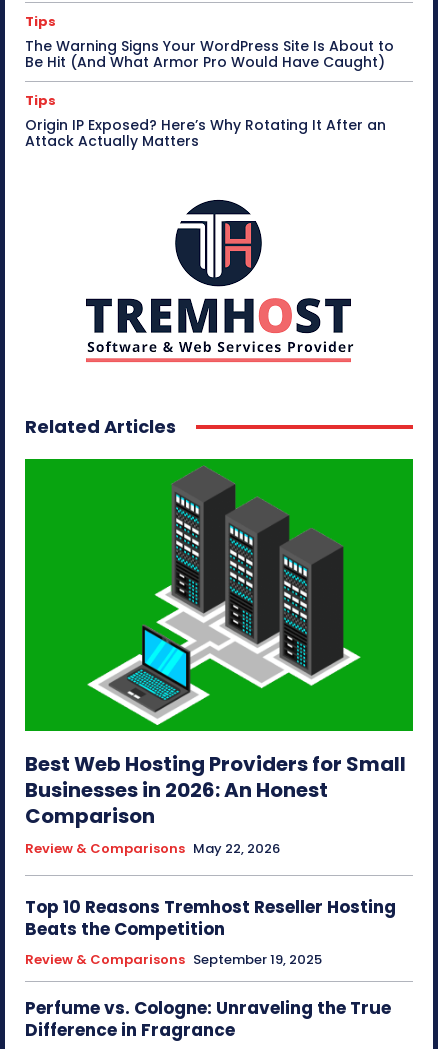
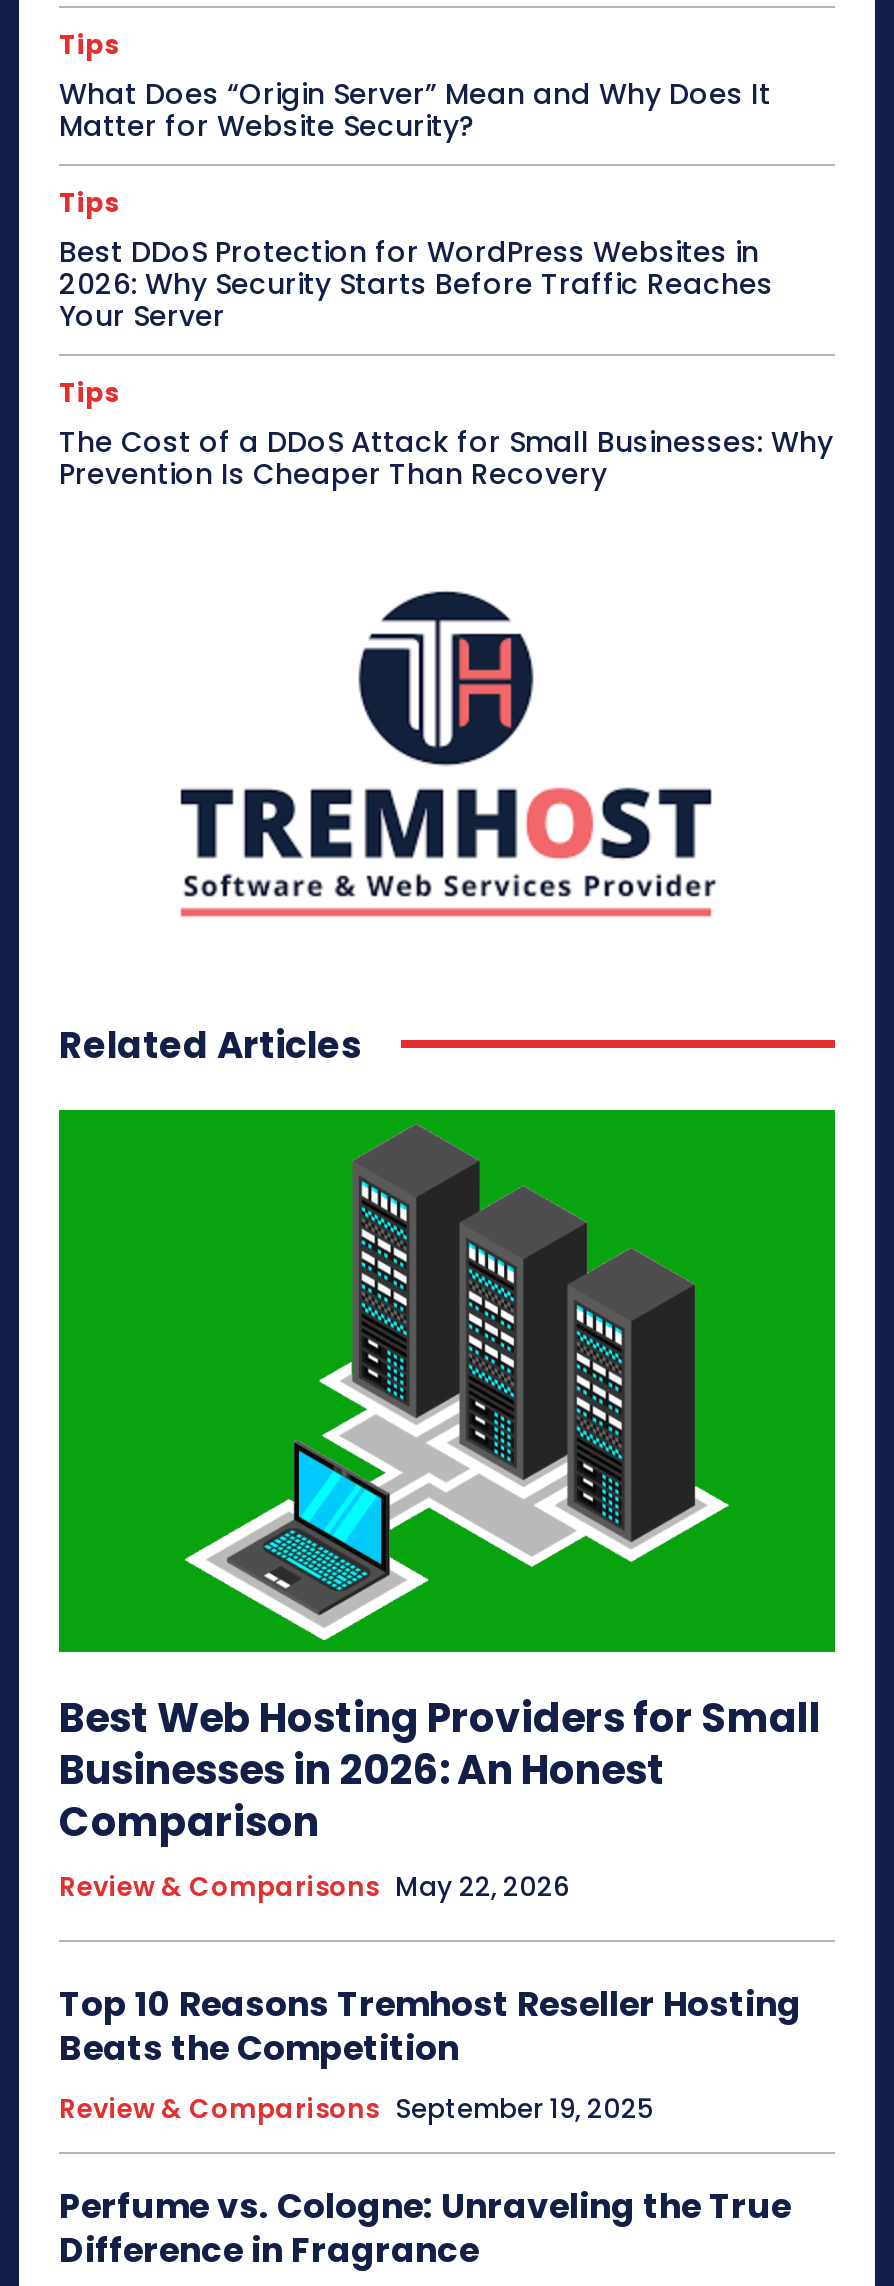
[25,36,394,72] The Warning Signs Your WordPress Site Is About to | Be Hit (And What Armor Pro Would Have Caught) -> [59,73,771,145] What Does “Origin Server” Mean and Why Does It | Matter for Website Security?
[25,115,386,151] Origin IP Exposed? Here’s Why Rotating It After an | Attack Actually Matters -> [59,231,833,493] Best DDoS Protection for WordPress Websites in | 2026: Why Security Starts Before Traffic Reaches | Your Server | Tips | The Cost of a DDoS Attack for Small Businesses: Why | Prevention Is Cheaper Than Recovery

